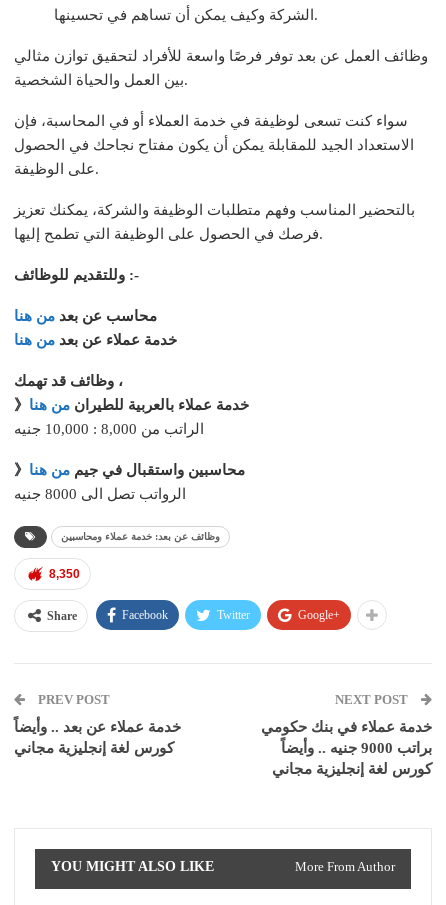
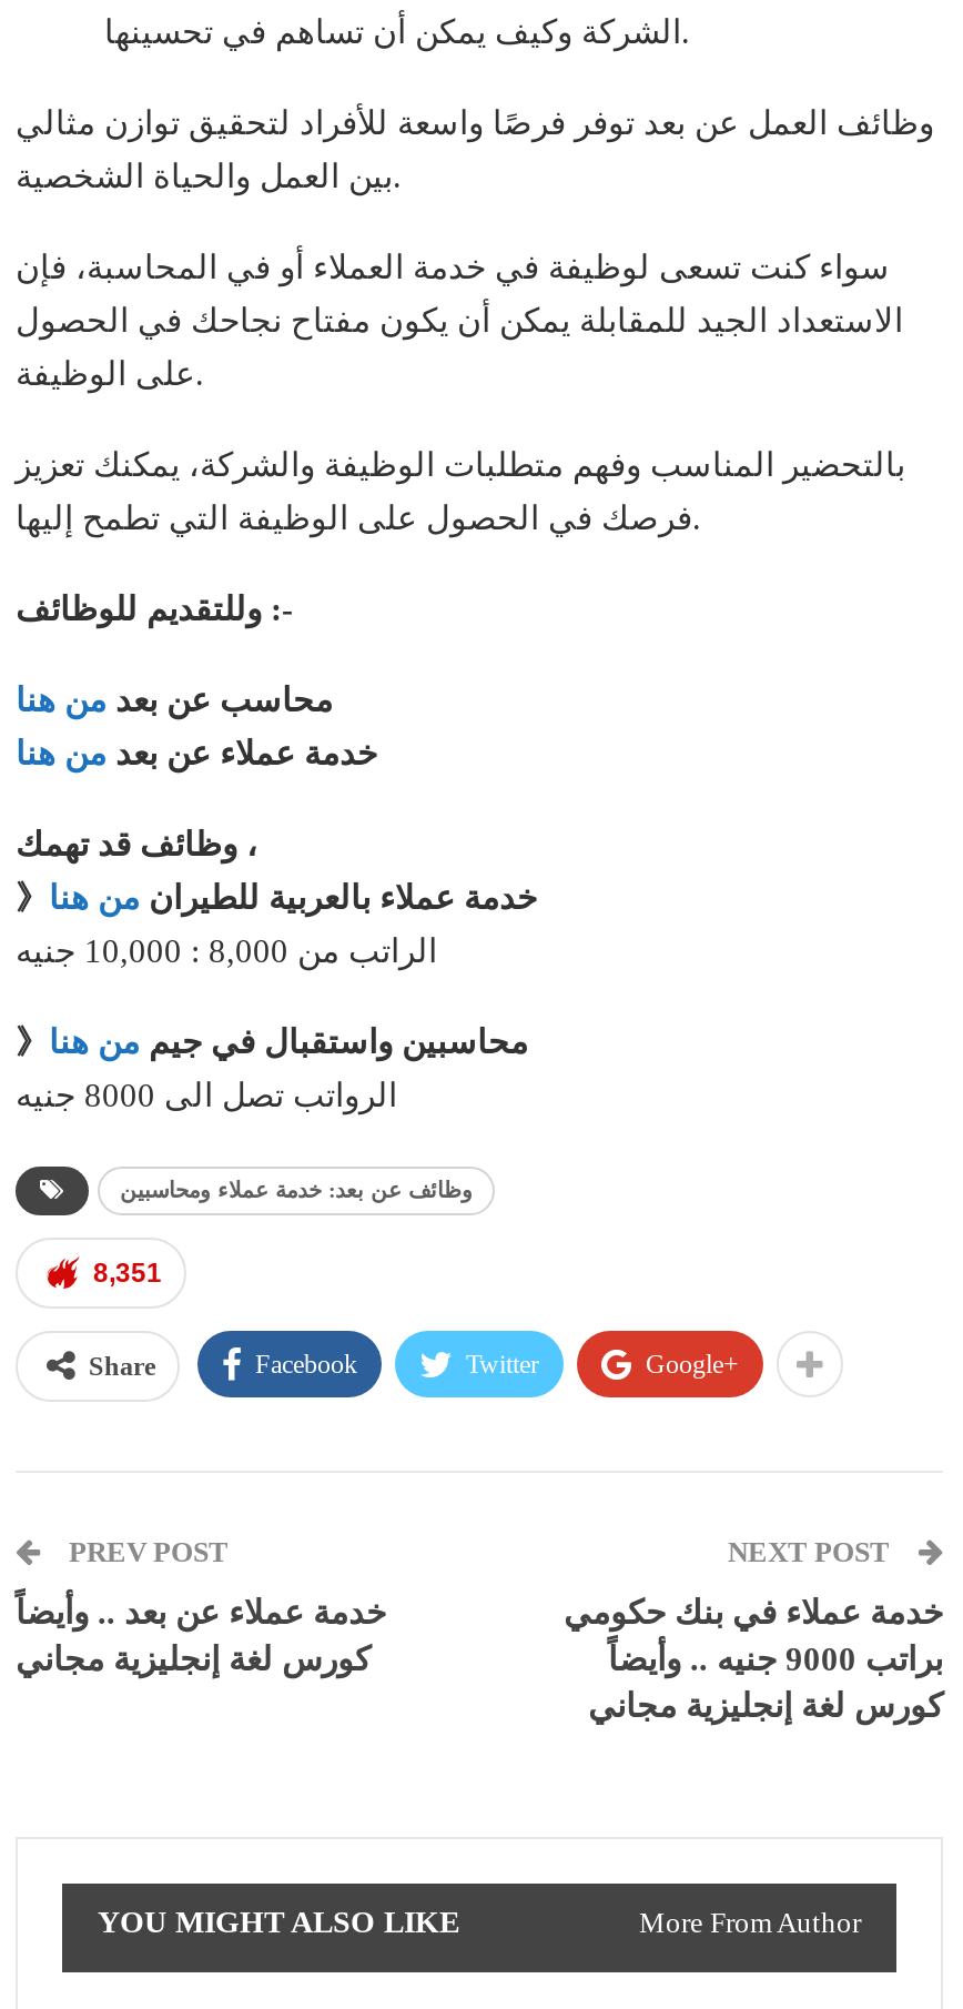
[49,566,80,580] 8,350 -> [93,1256,162,1288] 8,351

